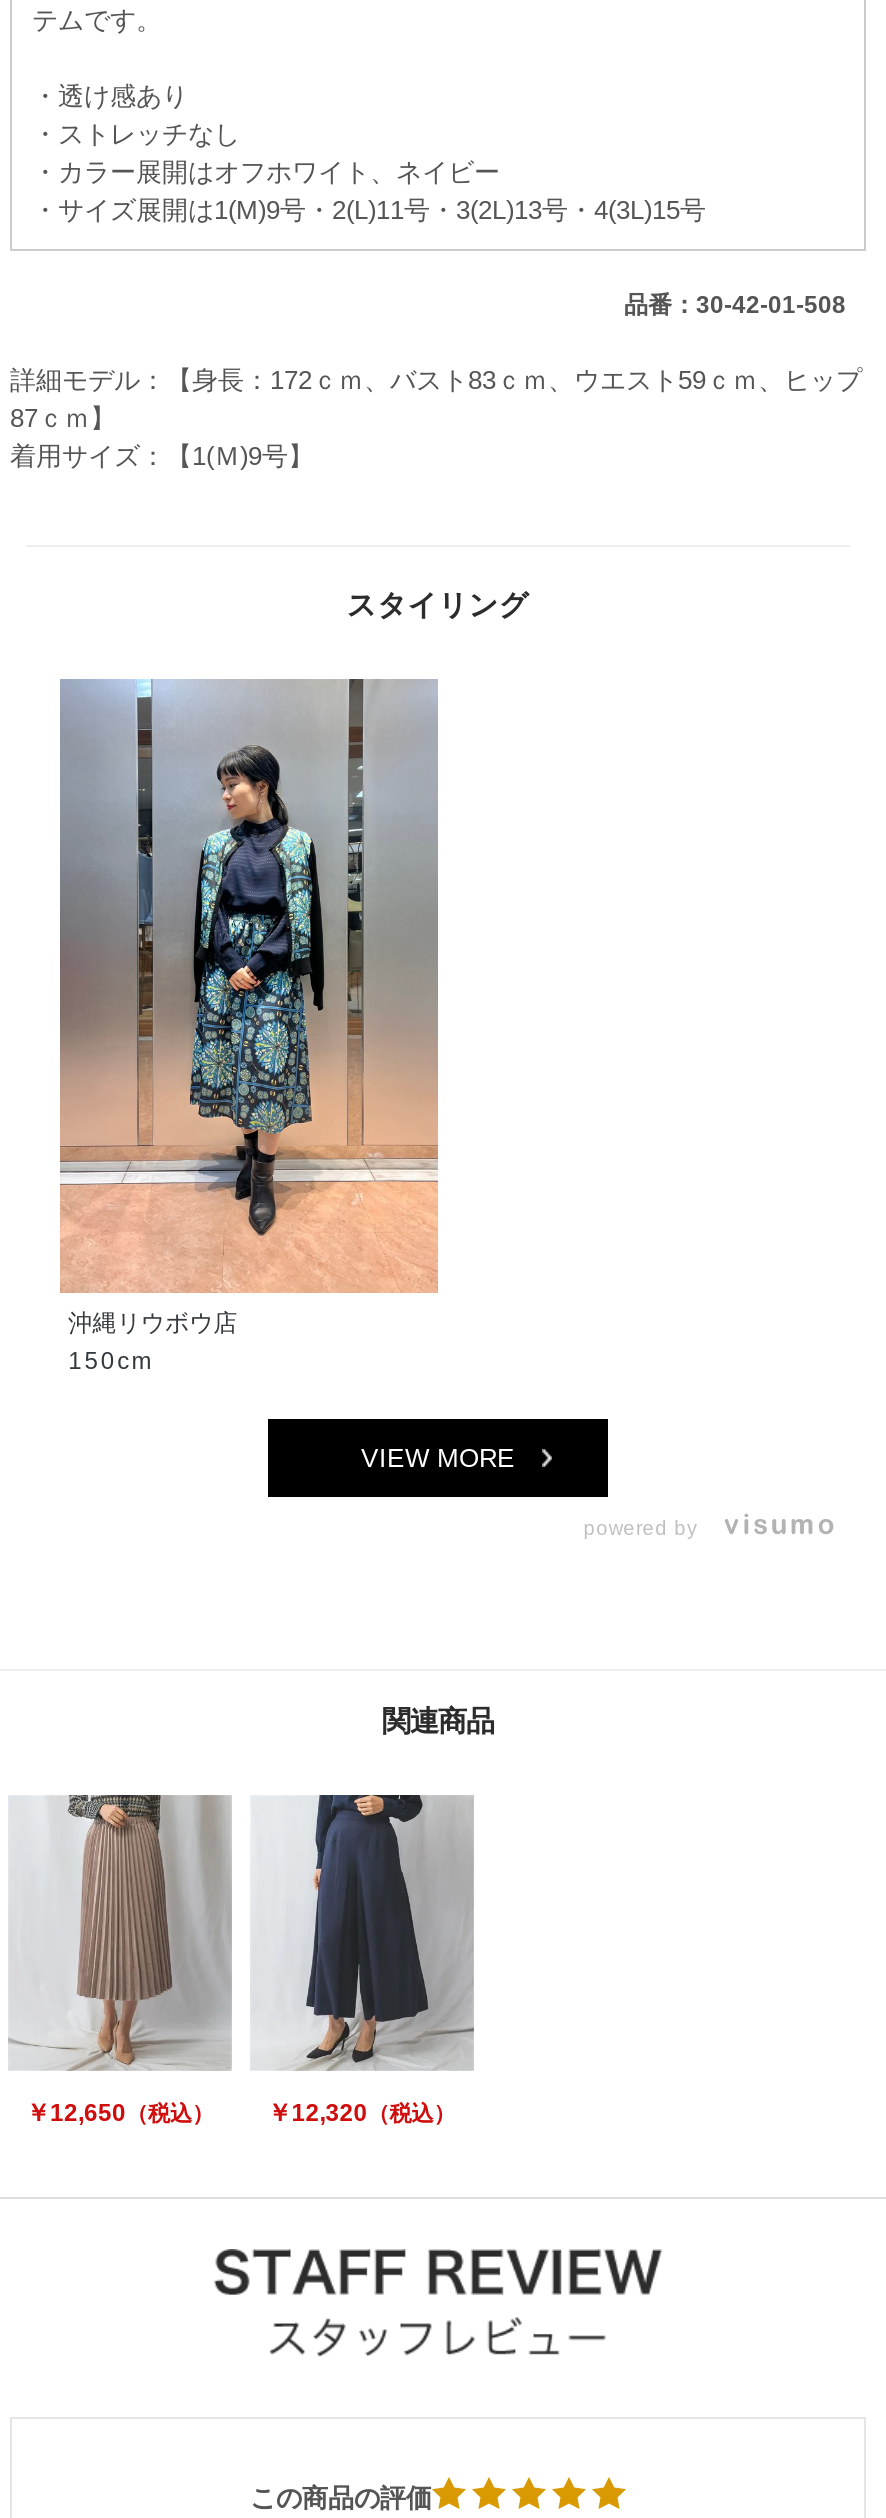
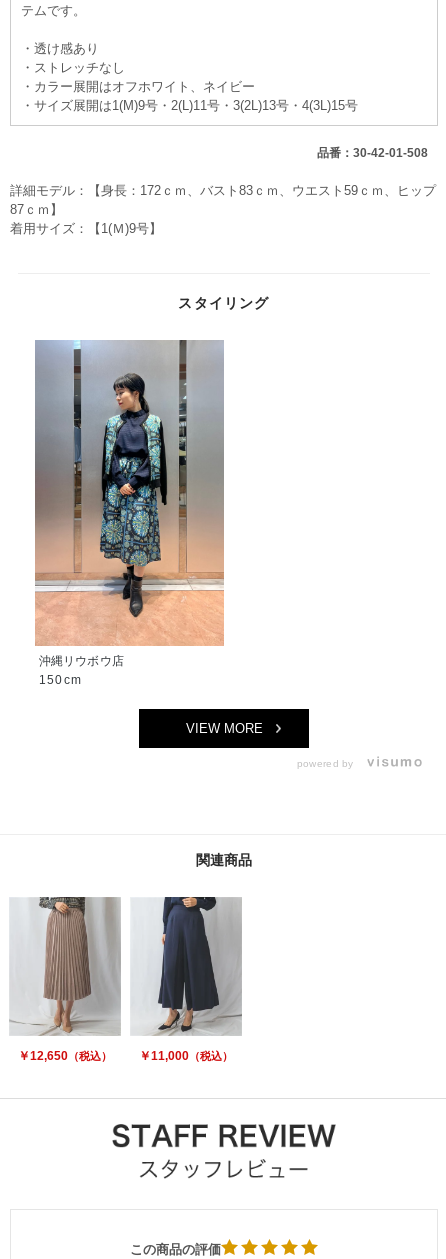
[26,2098,455,2126] ￥12,650（税込） ￥12,320（税込） -> [18,1049,233,1063] ￥12,650（税込） ￥11,000（税込）

